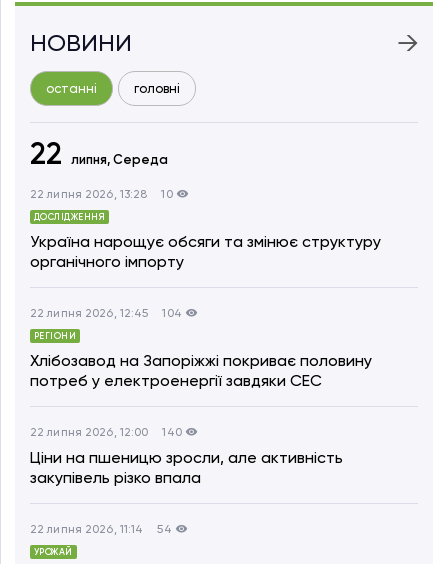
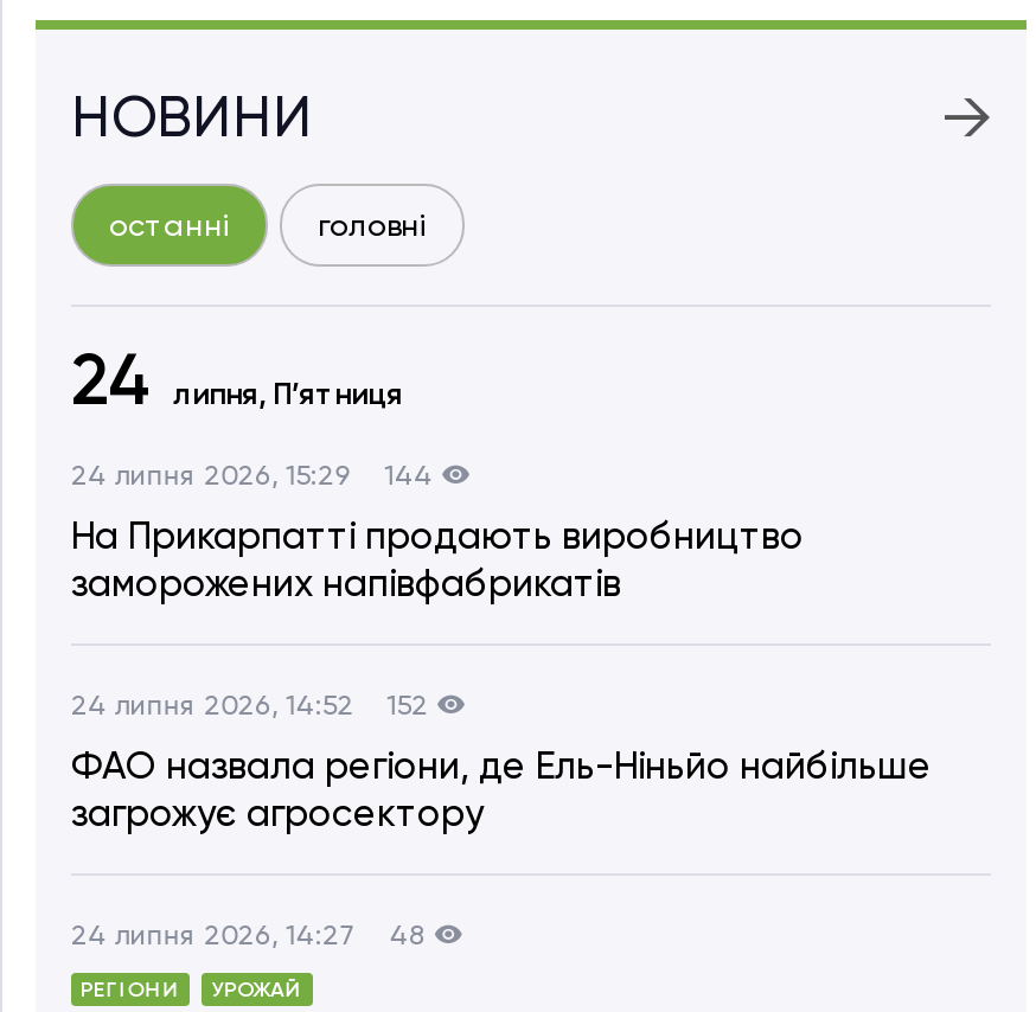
[30,136,381,320] 22 липня,Середа | 22 липня 2026, 13:28 | 10 | ДОСЛІДЖЕННЯ | Україна нарощує обсяги та змінює структуру | органічного імпорту | 22 липня 2026, 12:45 | 104 -> [71,337,932,951] 24 липня,П’ятниця | 24 липня 2026, 15:29 | 144 | На Прикарпатті продають виробництво | заморожених напівфабрикатів | 24 липня 2026, 14:52 | 152 | ФАО назвала регіони, де Ель-Ніньйо найбільше | загрожує агросектору | 24 липня 2026, 14:27 | 48
moved [34,331,76,341] -> [81,977,181,1000]: РЕГІОНИ
[30,351,372,536] Хлібозавод на Запоріжжі покриває половину | потреб у електроенергії завдяки СЕС | 22 липня 2026, 12:00 | 140 | Ціни на пшеницю зросли, але активність | закупівель різко впала | 22 липня 2026, 11:14 | 54 -> none

